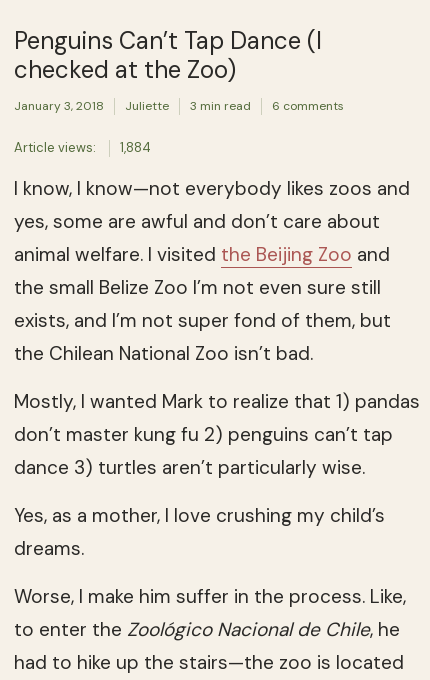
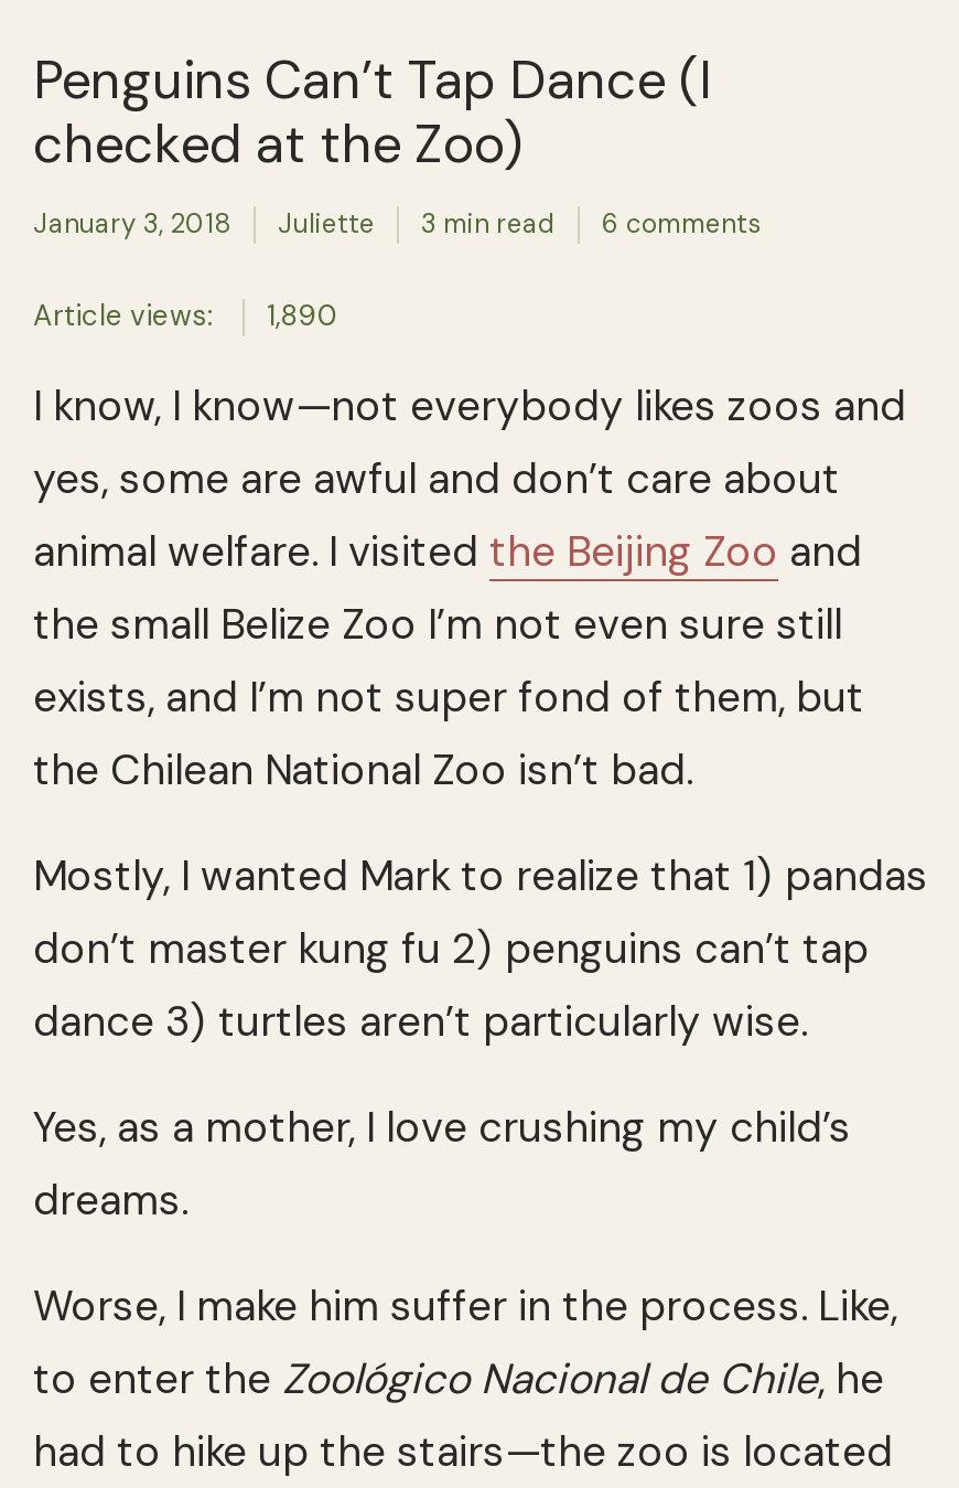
[14,139,151,156] Article views: 1,884 -> [33,297,340,334] Article views: 1,890

